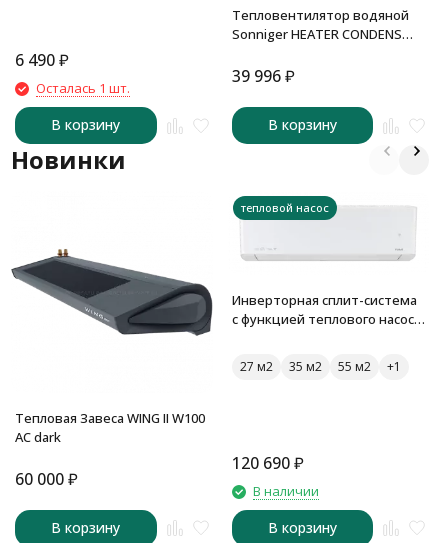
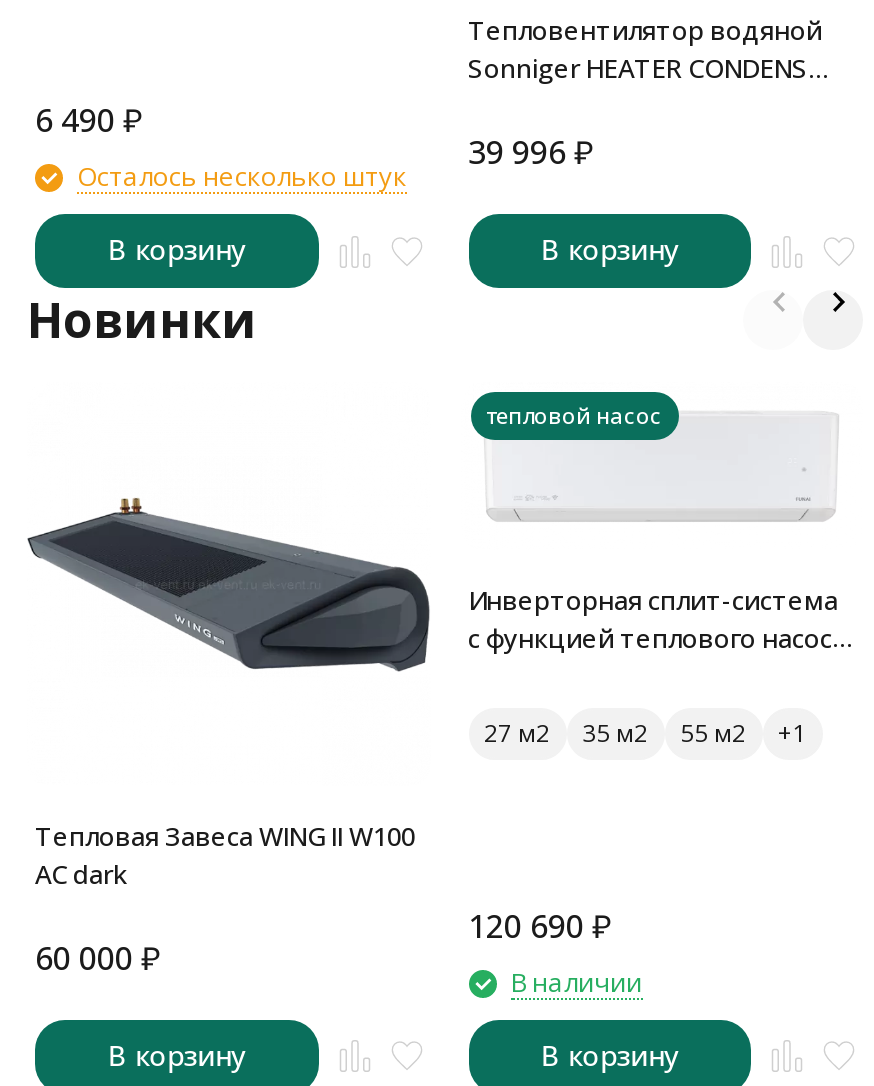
[36,79,130,97] Осталась 1 шт. -> [77,158,407,194] Осталось несколько штук

